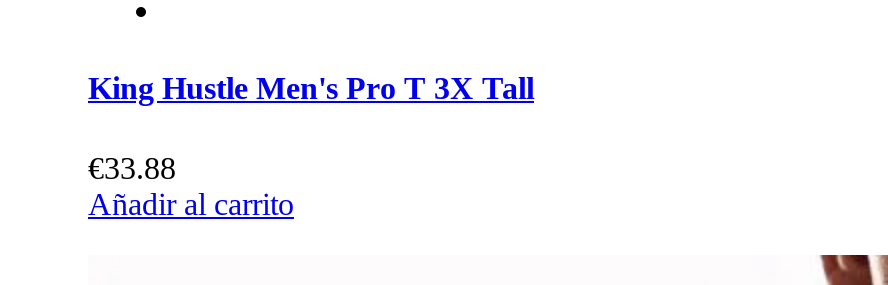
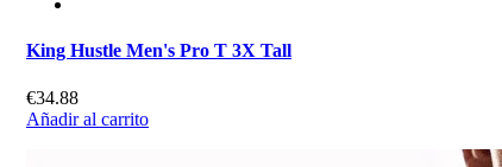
[88,150,176,184] €33.88 -> [26,87,79,107] €34.88

